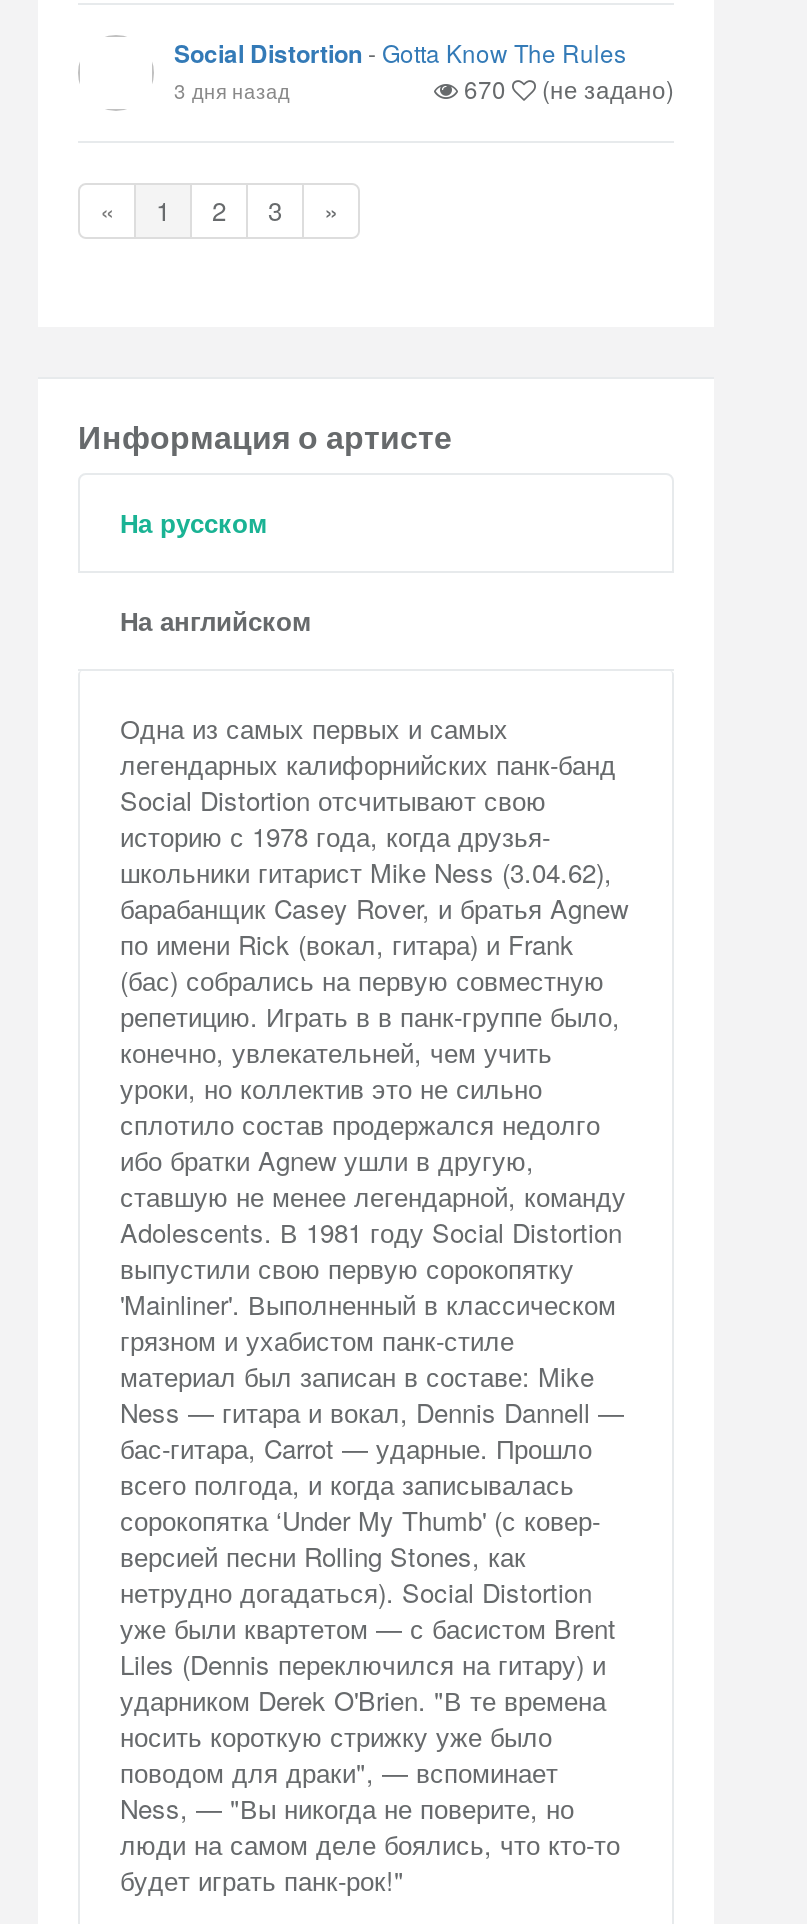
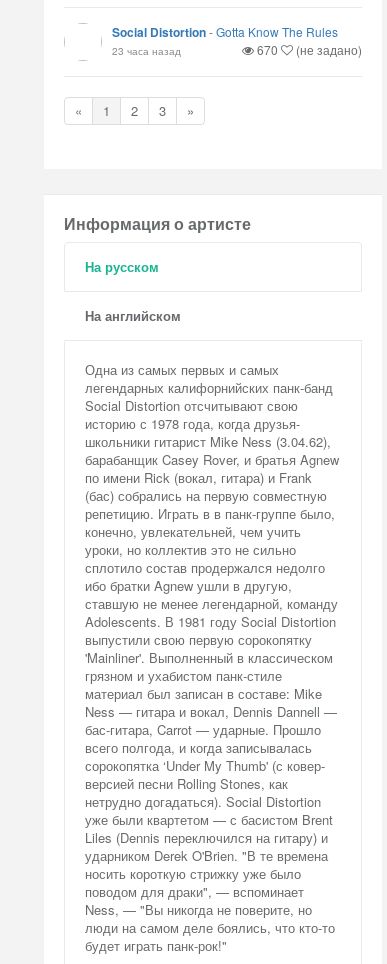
[174,75,290,105] 3 дня назад -> [112,43,181,58] 23 часа назад

